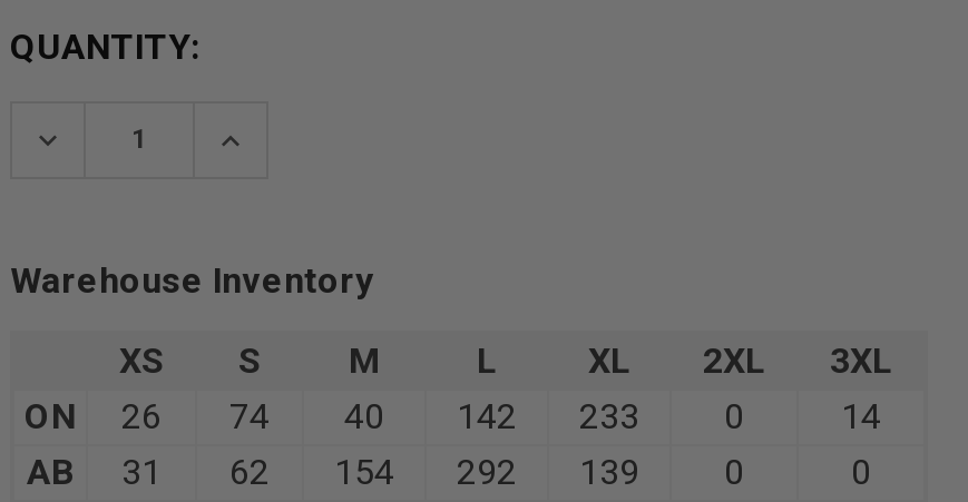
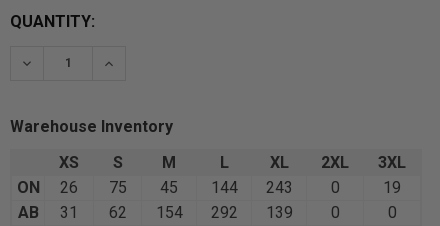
[229,394,270,436] 74 -> [108,177,126,196] 75
[344,394,384,436] 40 -> [160,177,178,196] 45
[457,394,517,436] 142 -> [210,177,237,196] 144
[579,394,639,436] 233 -> [265,177,292,196] 243
[841,394,881,436] 14 -> [383,177,401,196] 19

